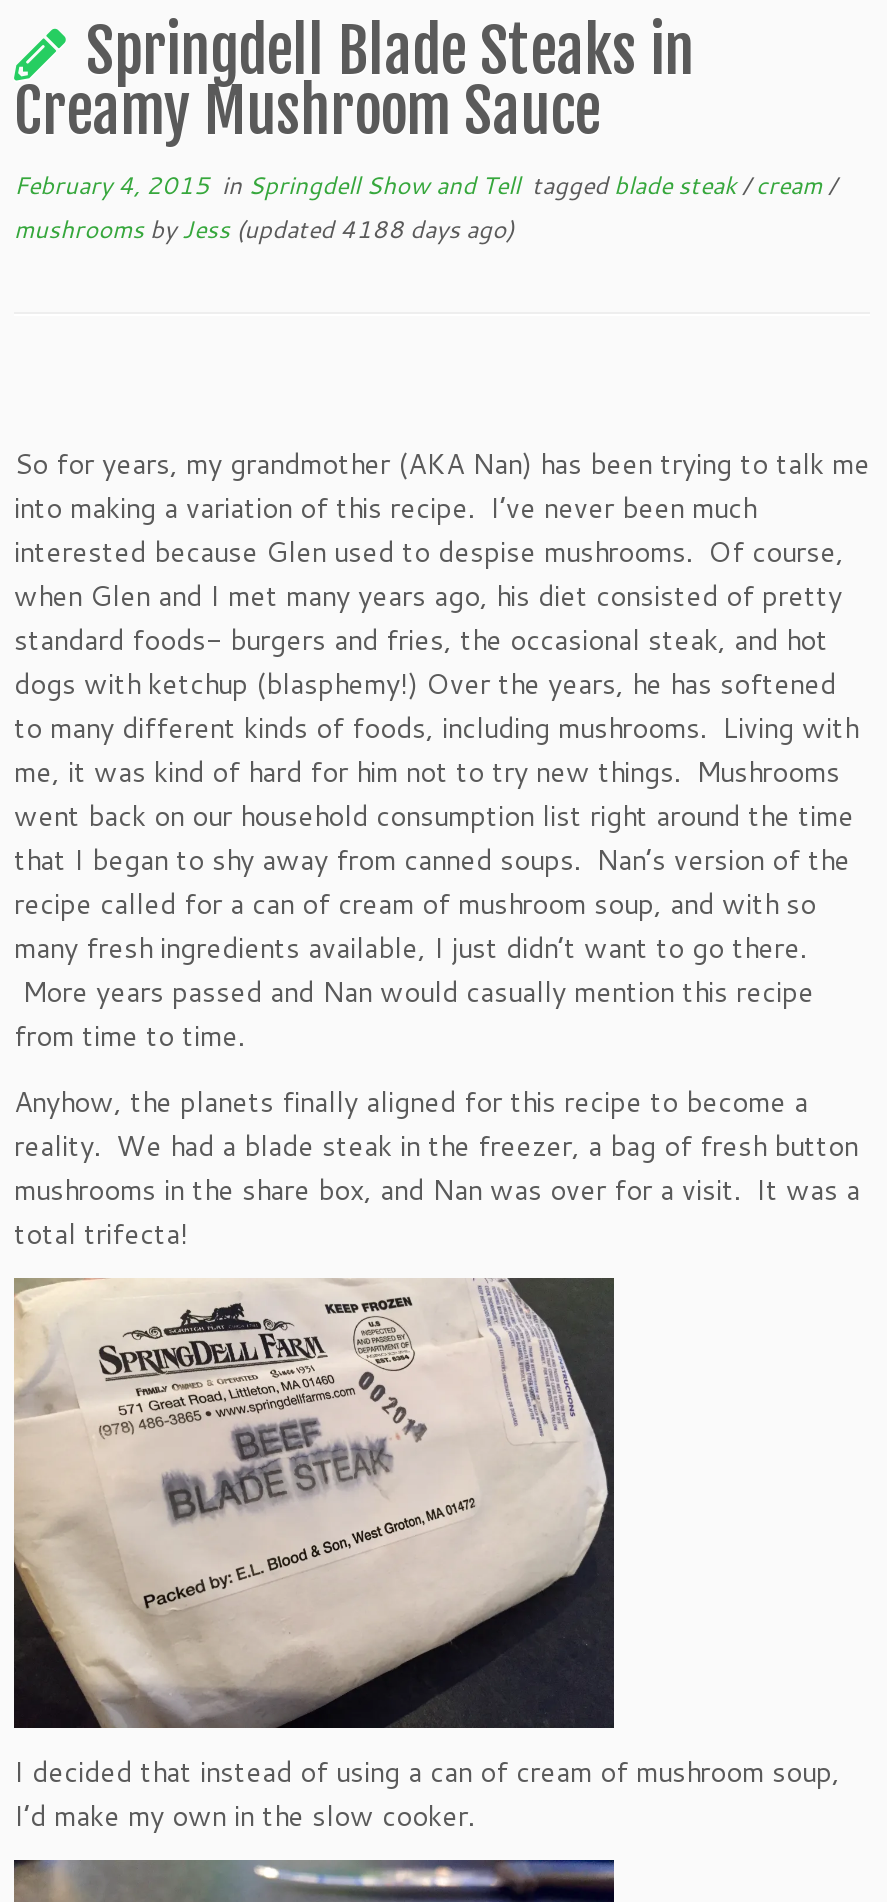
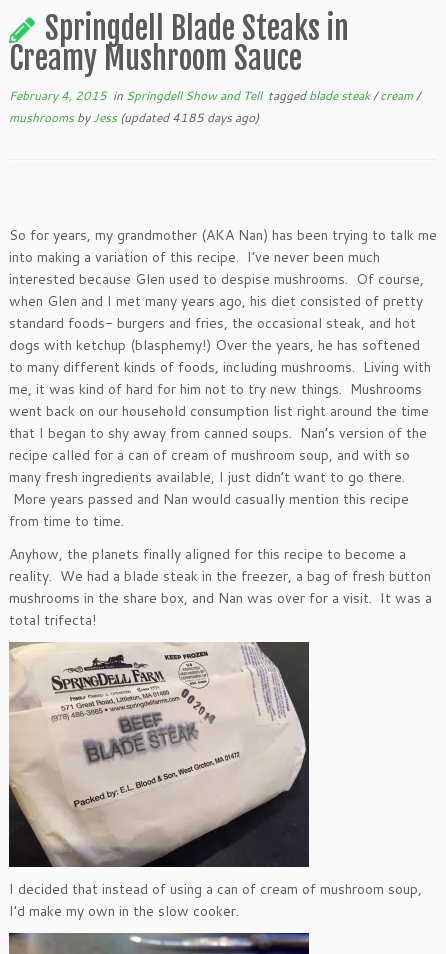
[14,212,514,246] mushrooms byJess (updated 4188 days ago) -> [9,109,259,126] mushrooms byJess (updated 4185 days ago)

